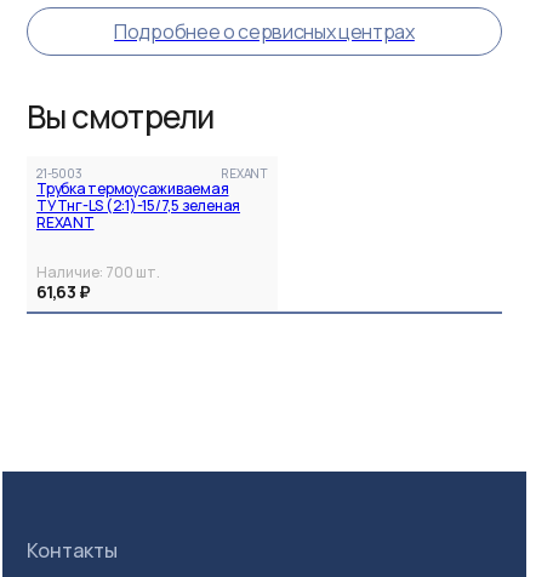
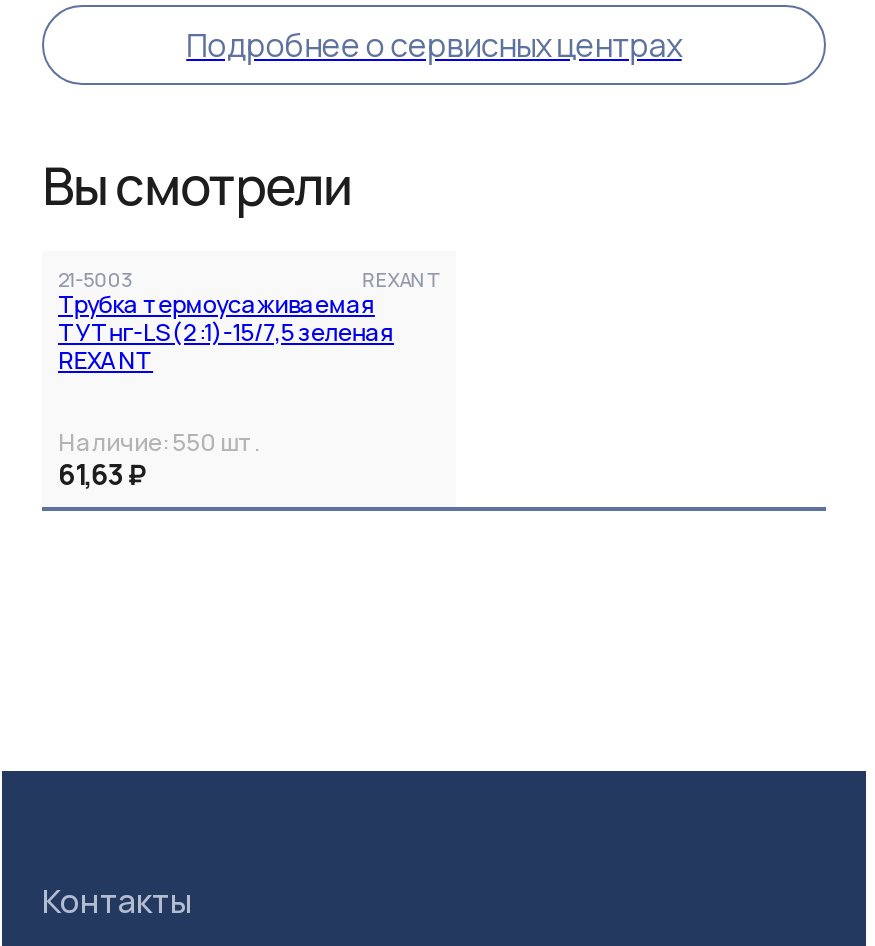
[36,262,160,283] Наличие: 700 шт. -> [58,426,260,460] Наличие: 550 шт.

